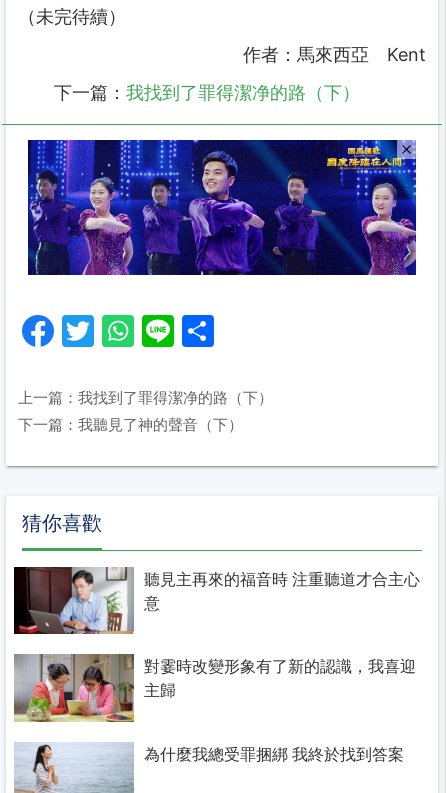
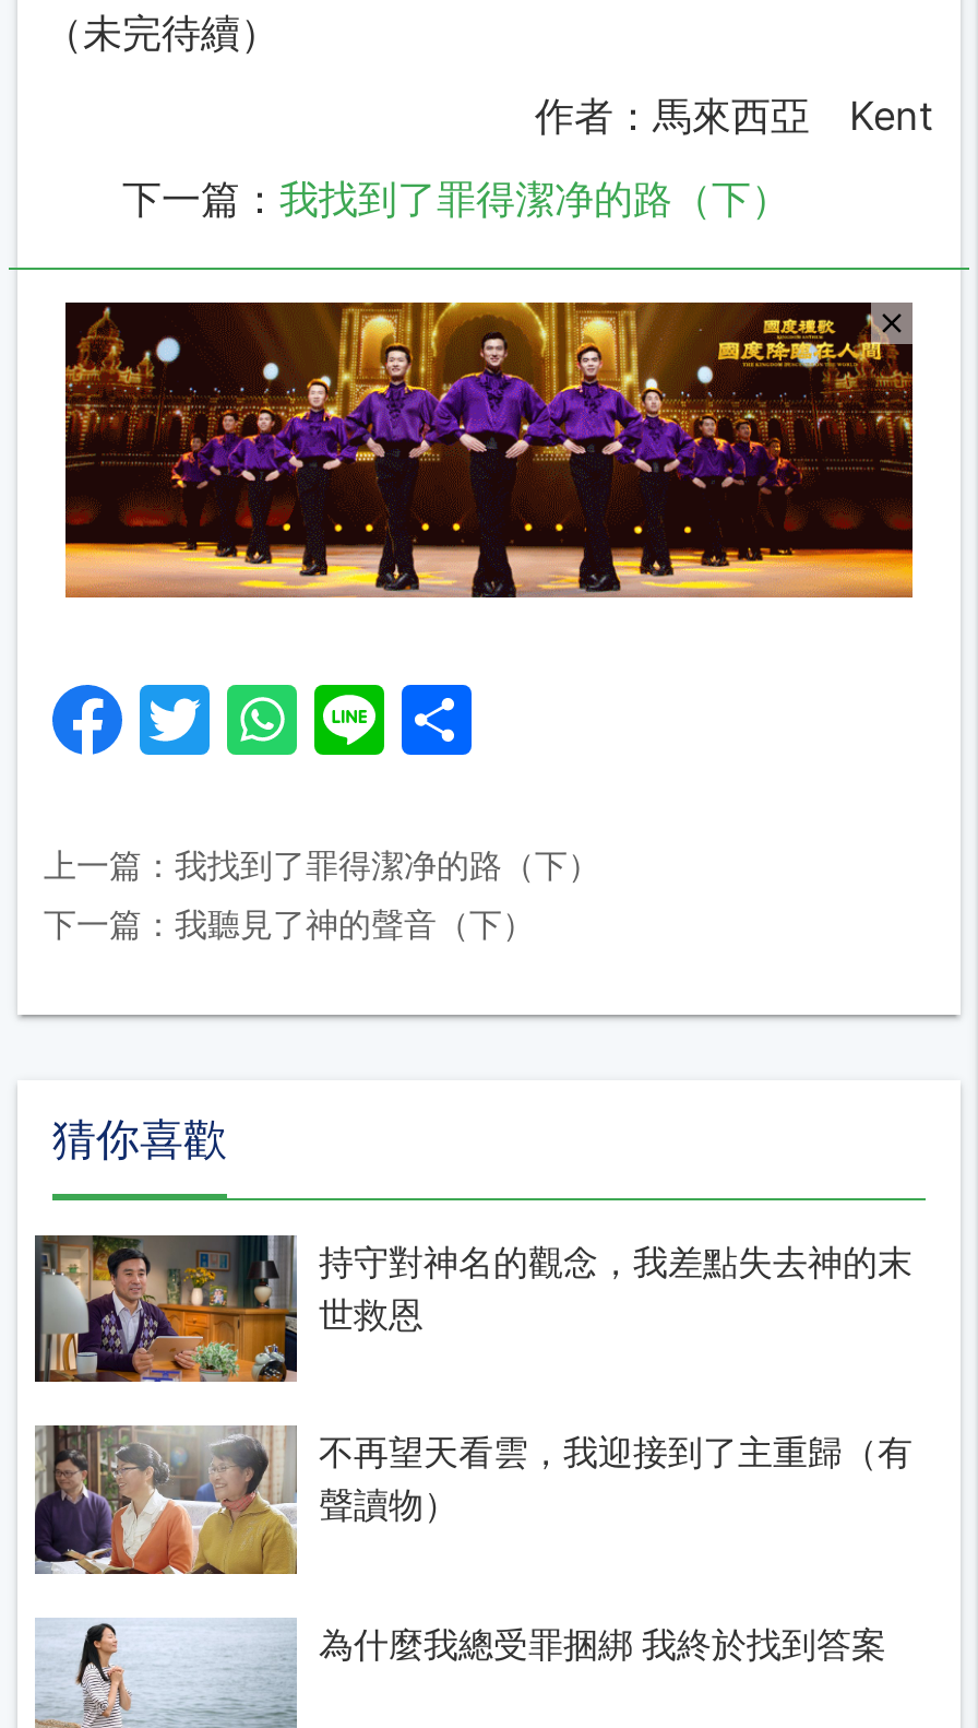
[27,139,417,276] [image] -> [63,299,915,601] [image]
[15,566,420,635] [image] | 聽見主再來的福音時 注重聽道才合主心 | 意 -> [35,1234,913,1383] [image] | 持守對神名的觀念，我差點失去神的末 | 世救恩
[14,654,416,722] [image] | 對霎時改變形象有了新的認識，我喜迎 | 主歸 -> [35,1427,913,1575] [image] | 不再望天看雲，我迎接到了主重歸（有 | 聲讀物）

